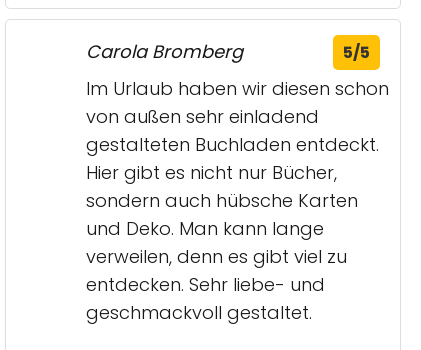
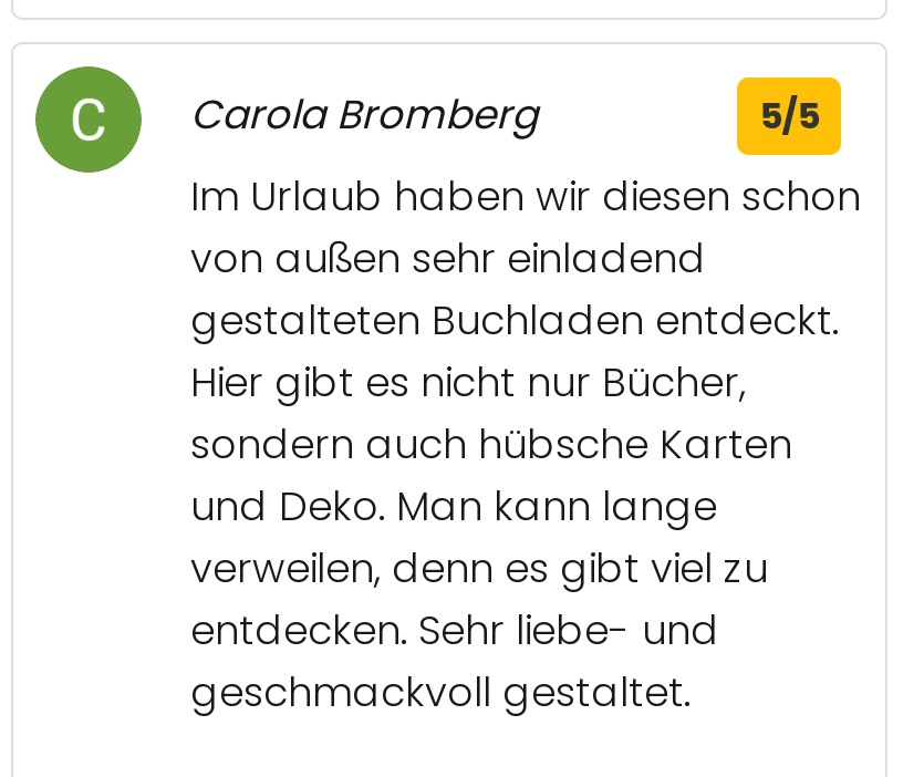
none -> [33,64,144,175] [image]

